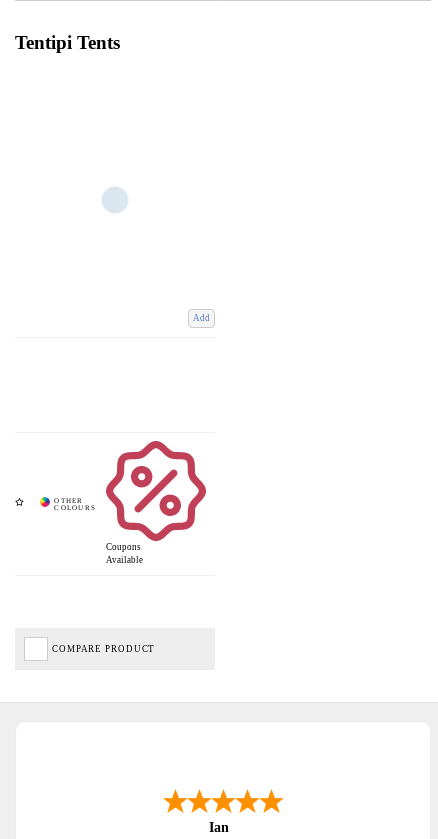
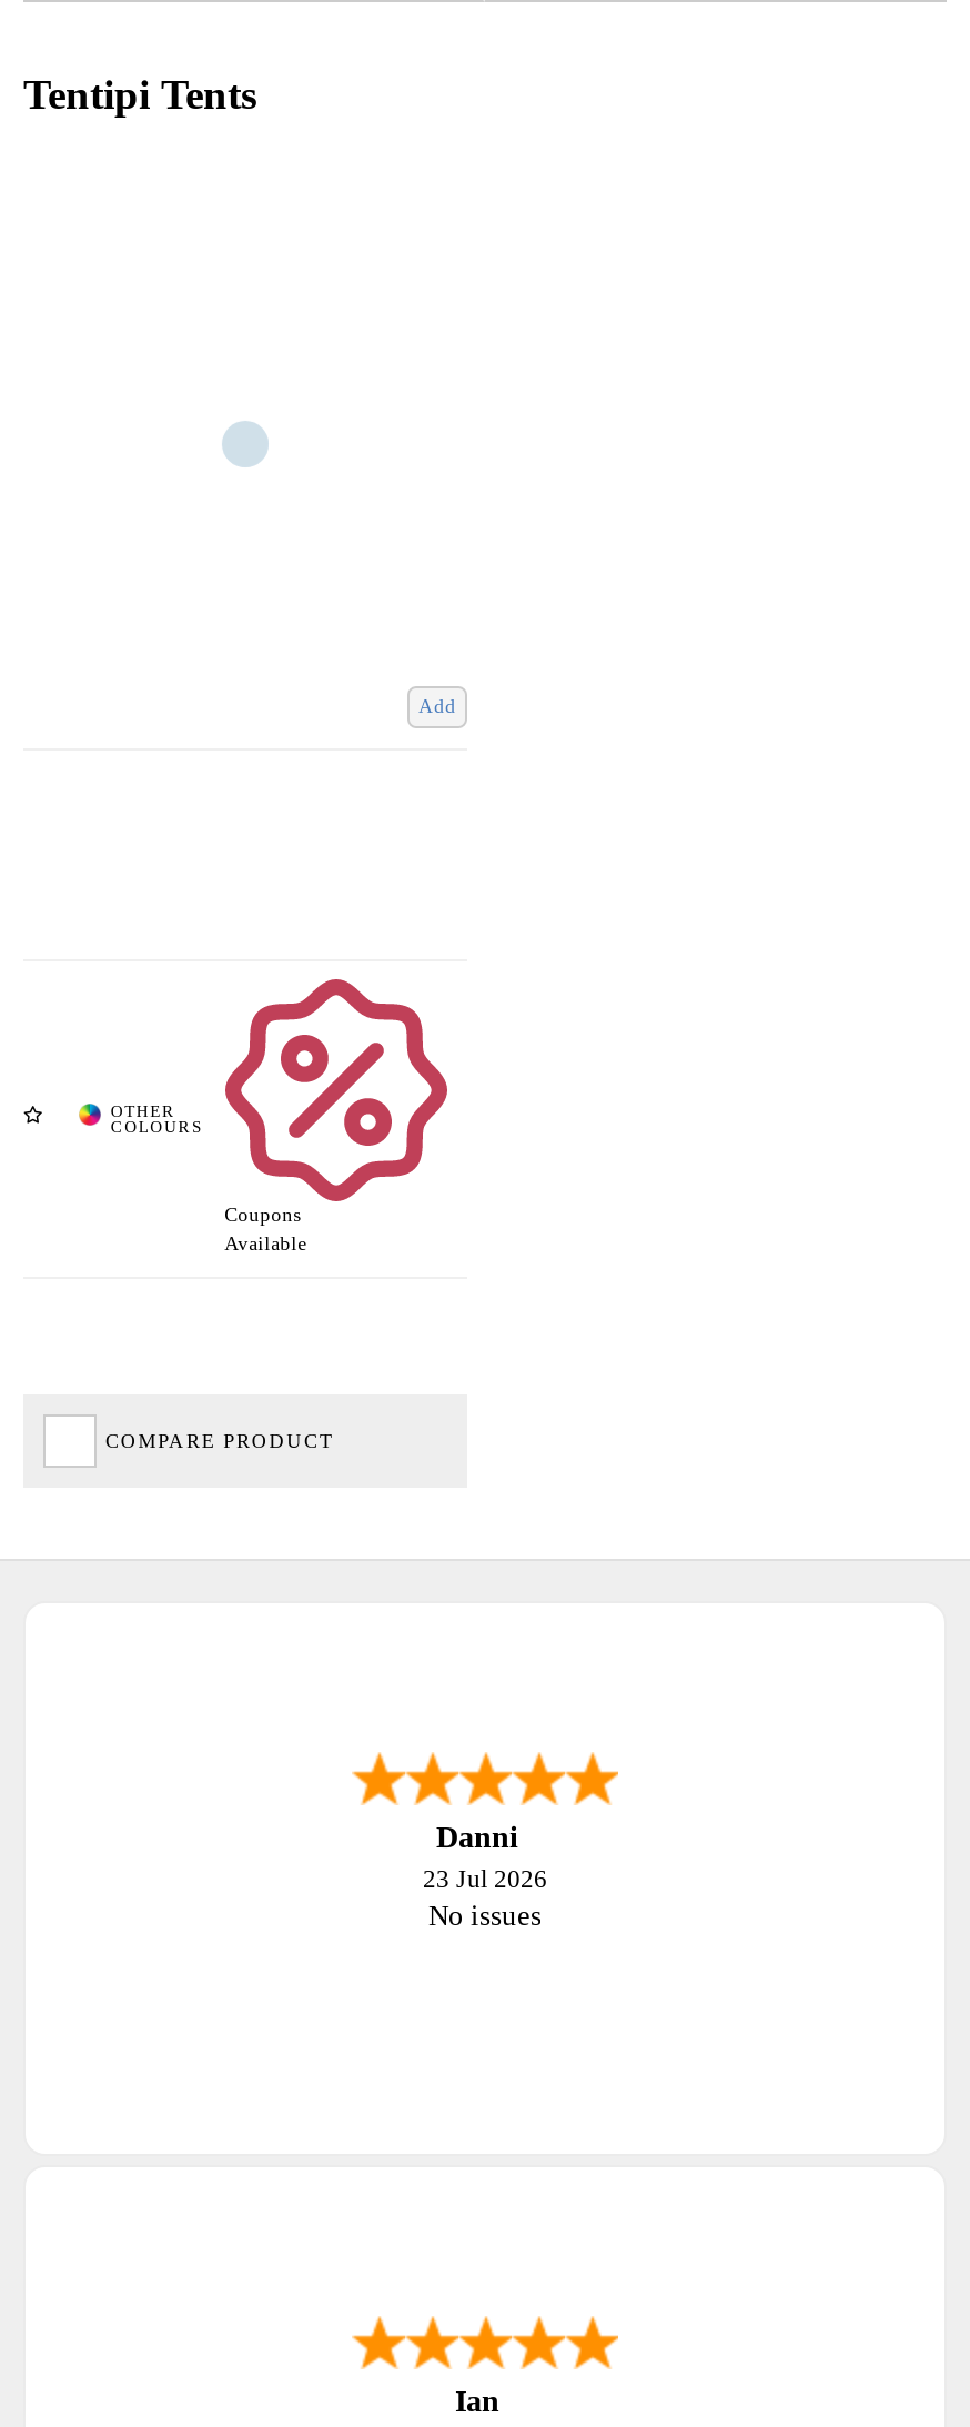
none -> [423,1821,547,1932] Danni | 23 Jul 2026 | No issues

